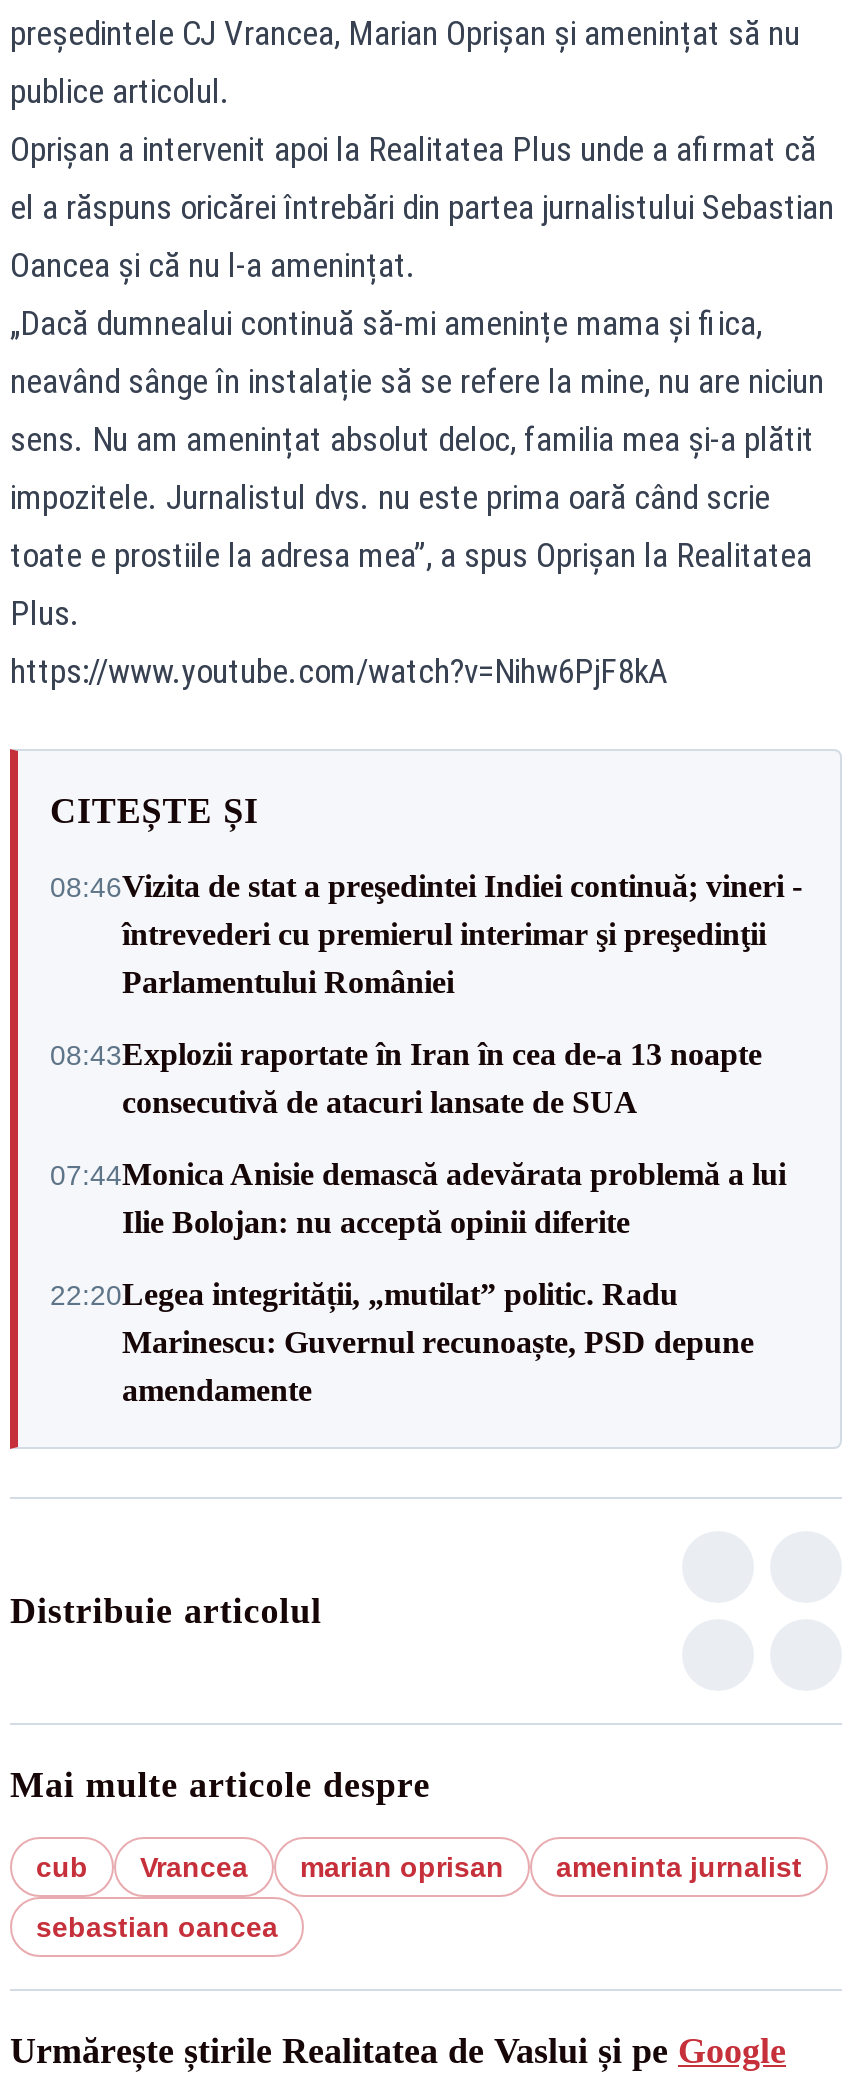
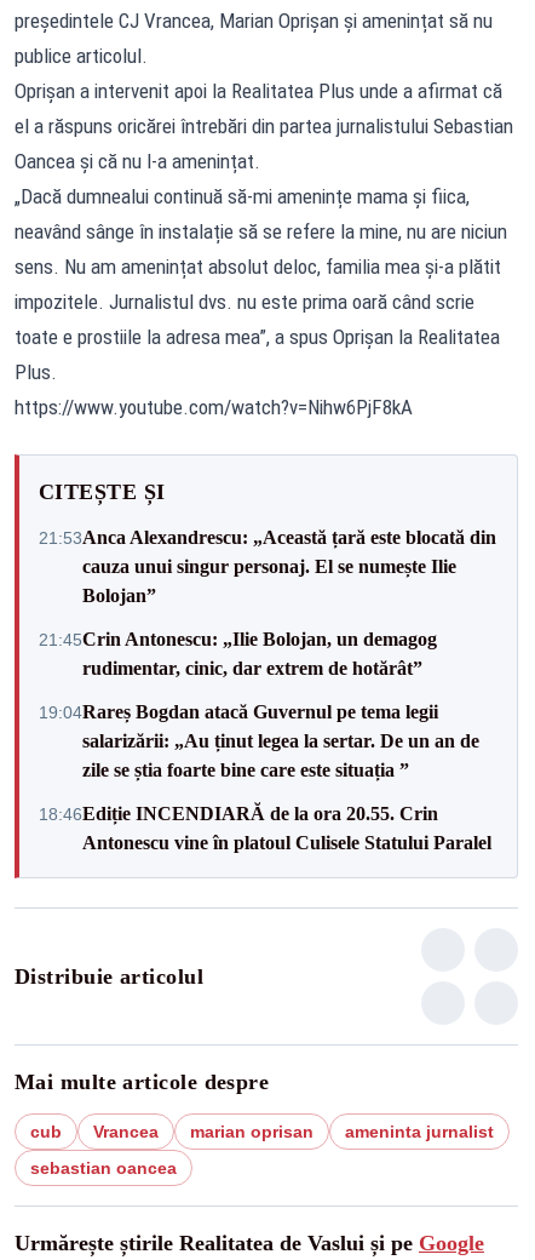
[50,869,802,999] 08:46Vizita de stat a preşedintei Indiei continuă; vineri - | întrevederi cu premierul interimar şi preşedinţii | Parlamentului României -> [39,526,496,605] 21:53Anca Alexandrescu: „Această țară este blocată din | cauza unui singur personaj. El se numește Ilie | Bolojan”
[50,1037,762,1119] 08:43Explozii raportate în Iran în cea de-a 13 noapte | consecutivă de atacuri lansate de SUA -> [39,628,437,678] 21:45Crin Antonescu: „Ilie Bolojan, un demagog | rudimentar, cinic, dar extrem de hotărât”
[50,1157,786,1239] 07:44Monica Anisie demască adevărata problemă a lui | Ilie Bolojan: nu acceptă opinii diferite -> [39,701,479,780] 19:04Rareș Bogdan atacă Guvernul pe tema legii | salarizării: „Au ținut legea la sertar. De un an de | zile se știa foarte bine care este situația ”
[50,1277,754,1407] 22:20Legea integrității, „mutilat” politic. Radu | Marinescu: Guvernul recunoaște, PSD depune | amendamente -> [39,803,491,852] 18:46Ediție INCENDIARĂ de la ora 20.55. Crin | Antonescu vine în platoul Culisele Statului Paralel

